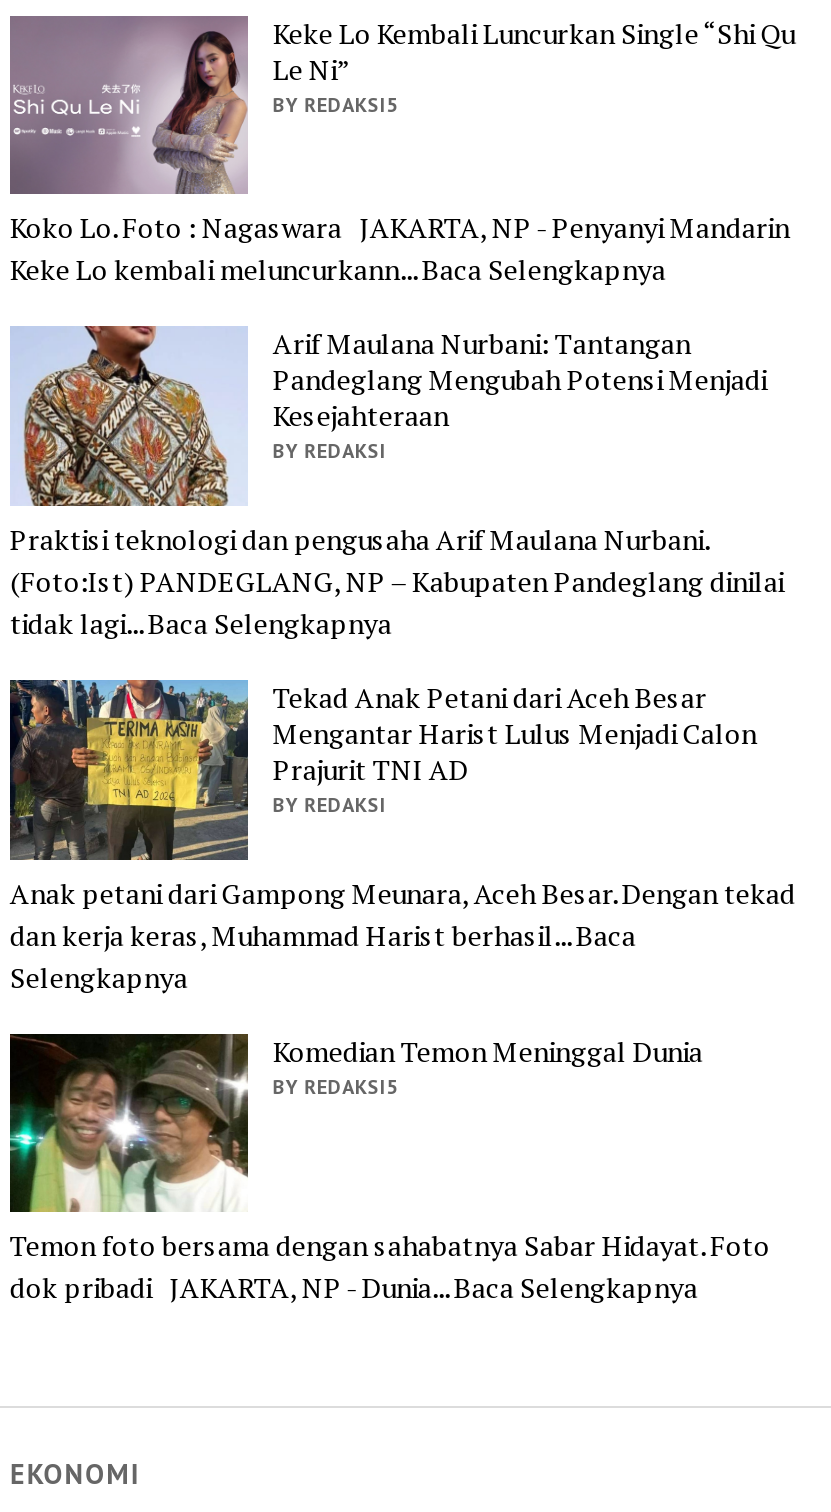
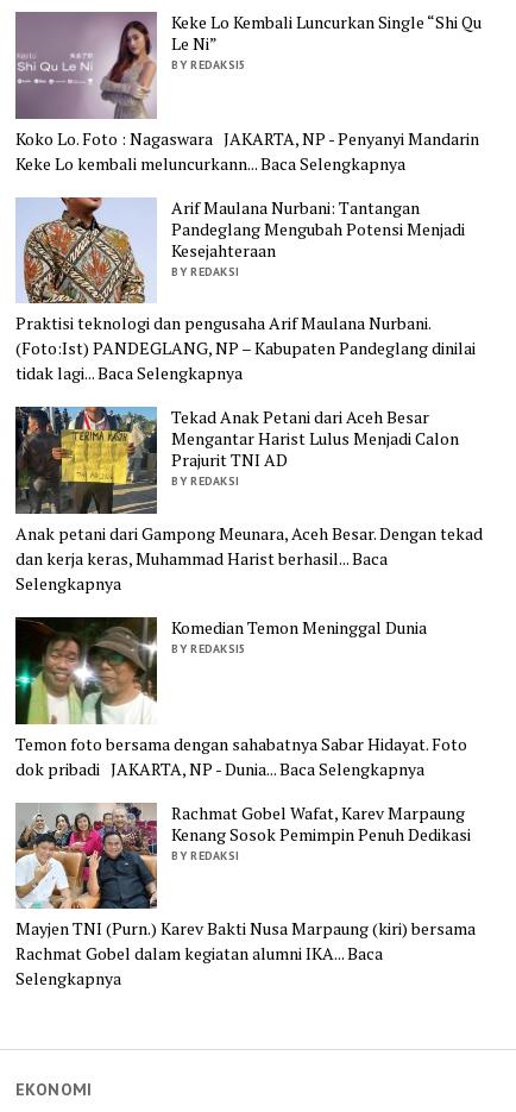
none -> [14,801,475,990] [image] | Rachmat Gobel Wafat, Karev Marpaung | Kenang Sosok Pemimpin Penuh Dedikasi | BY REDAKSI | Mayjen TNI (Purn.) Karev Bakti Nusa Marpaung (kiri) bersama | Rachmat Gobel dalam kegiatan alumni IKA... Baca | Selengkapnya

